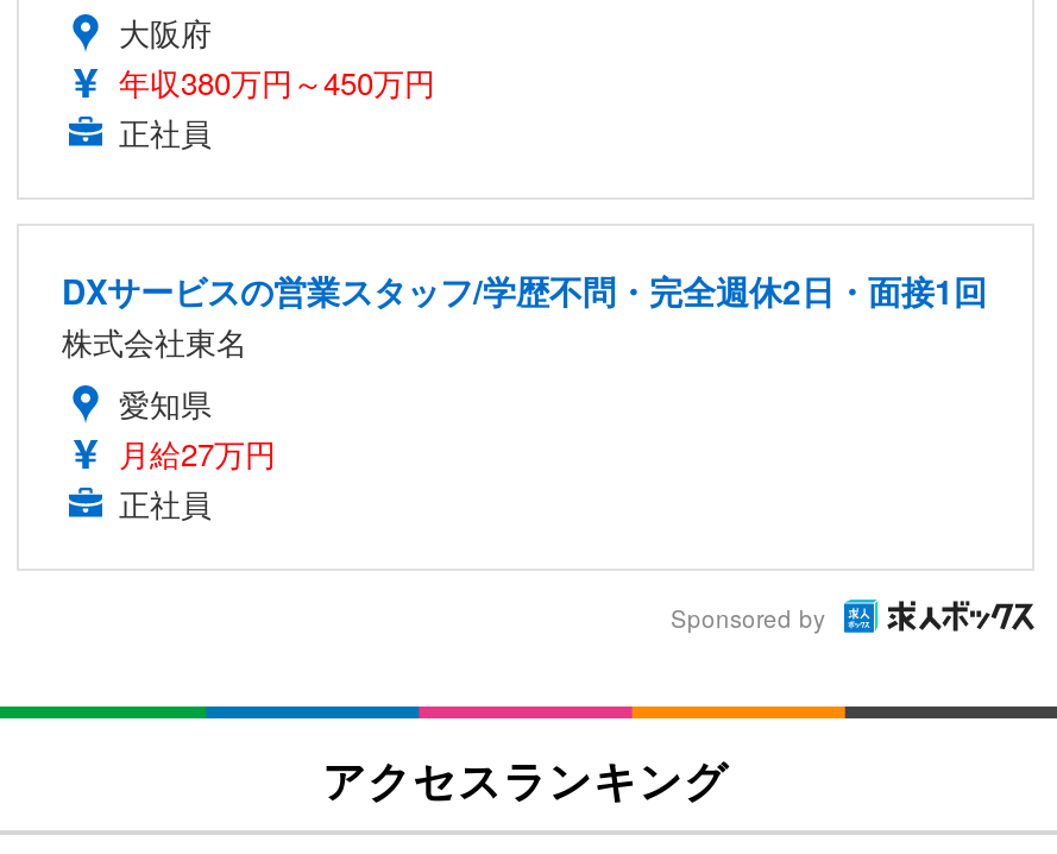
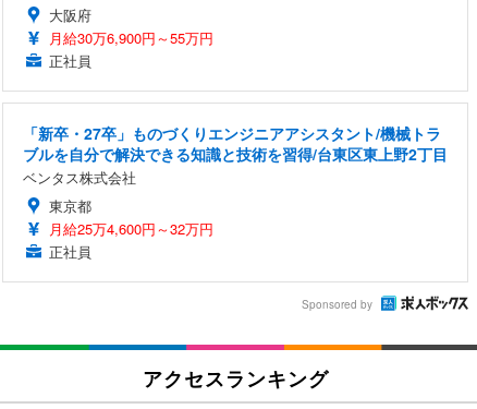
[119,61,435,106] 年収380万円～450万円 -> [49,28,213,49] 月給30万6,900円～55万円
[62,268,987,477] DXサービスの営業スタッフ/学歴不問・完全週休2日・面接1回 | 株式会社東名 | 愛知県 | 月給27万円 -> [23,123,448,239] 「新卒・27卒」ものづくりエンジニアアシスタント/機械トラ | ブルを自分で解決できる知識と技術を習得/台東区東上野2丁目 | ベンタス株式会社 | 東京都 | 月給25万4,600円～32万円

